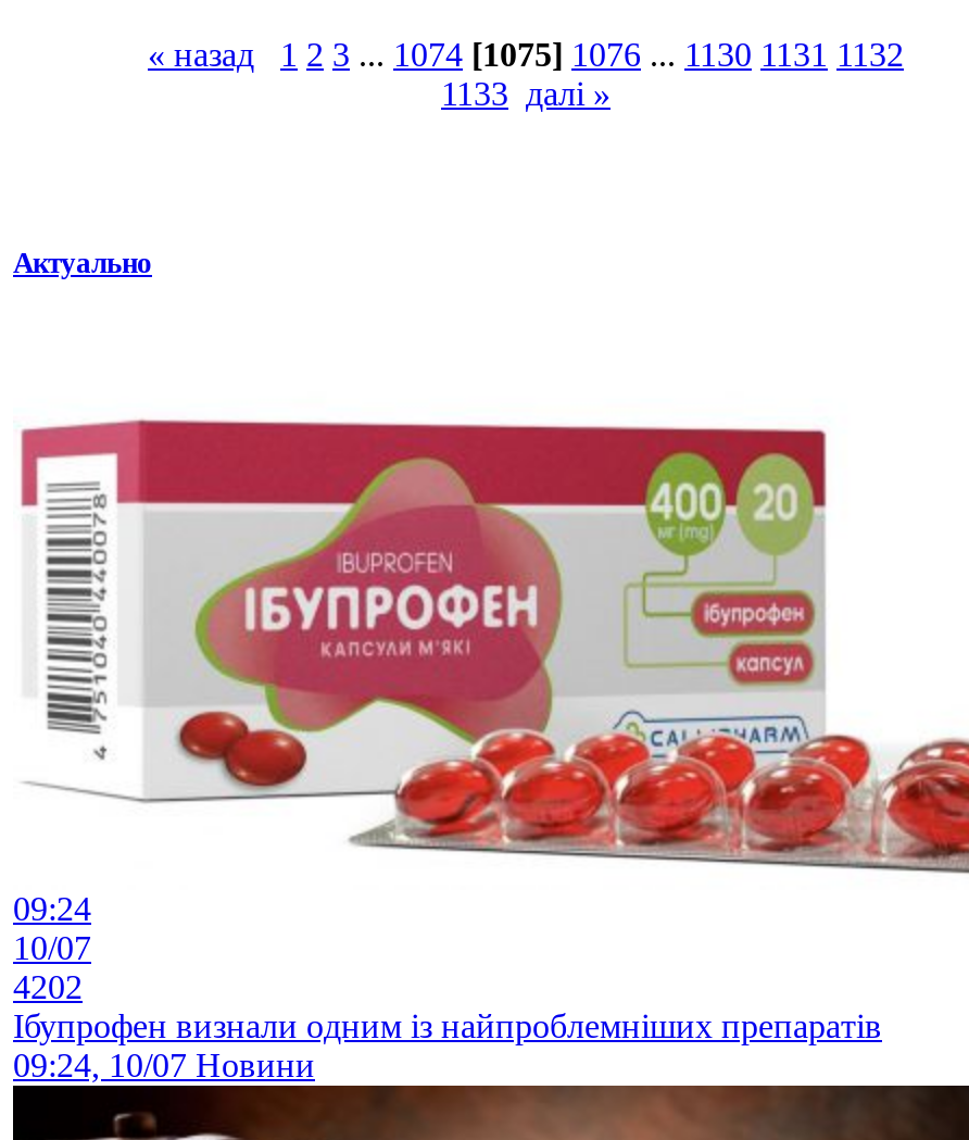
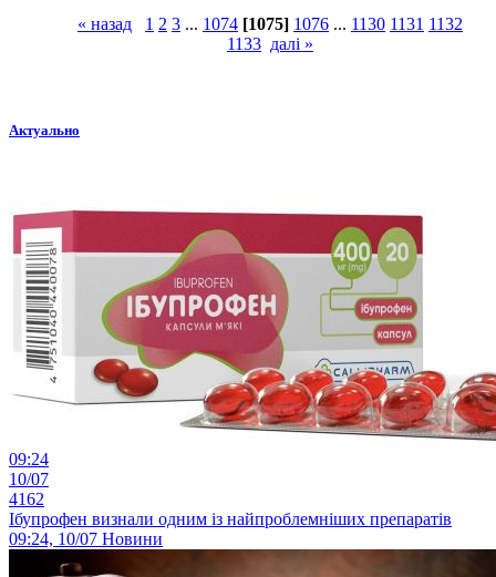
[13,969,83,1006] 4202 -> [9,490,44,509] 4162

